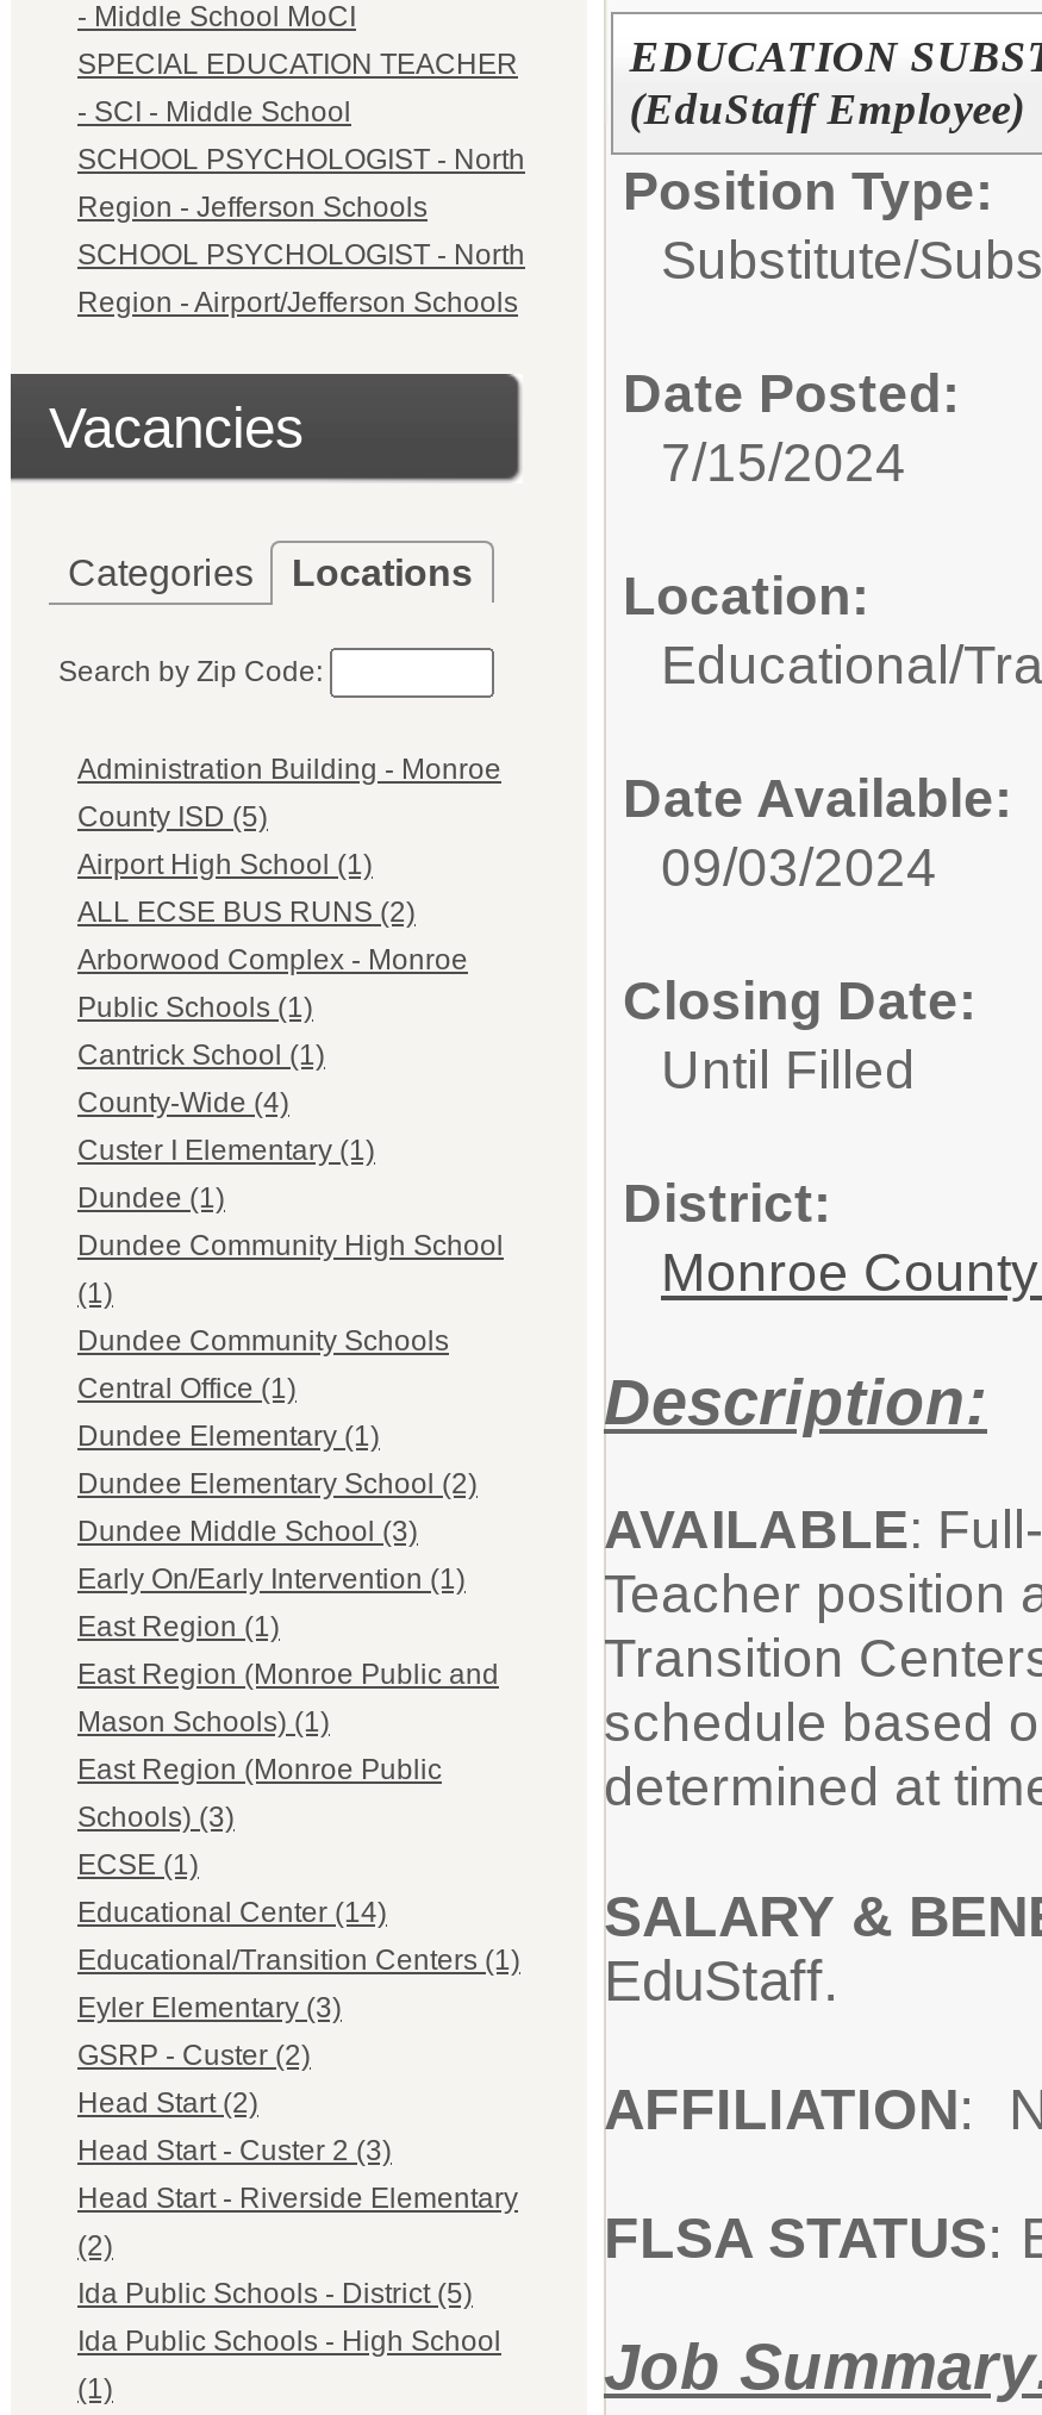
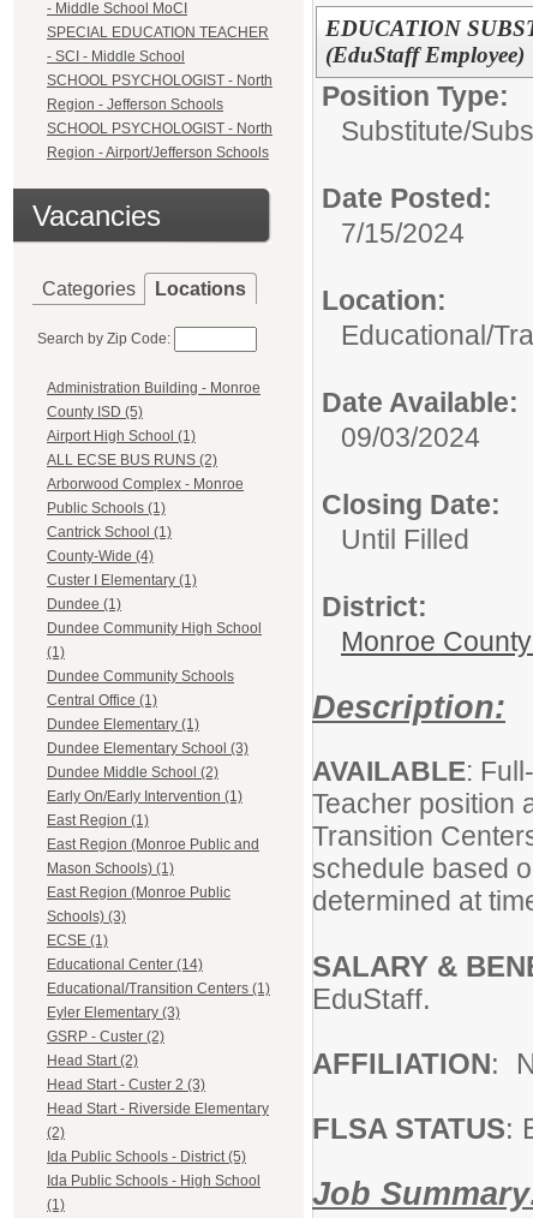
[77,1468,478,1501] Dundee Elementary School (2) -> [47,740,248,757] Dundee Elementary School (3)
[77,1515,418,1549] Dundee Middle School (3) -> [47,764,218,781] Dundee Middle School (2)

